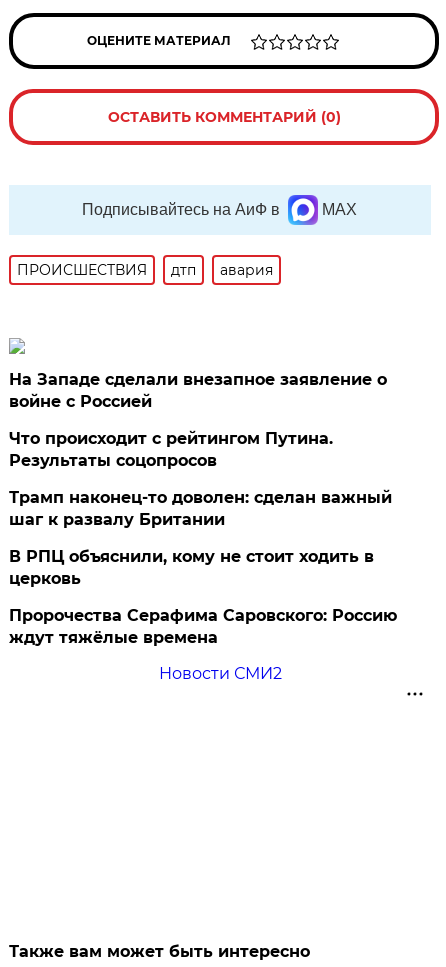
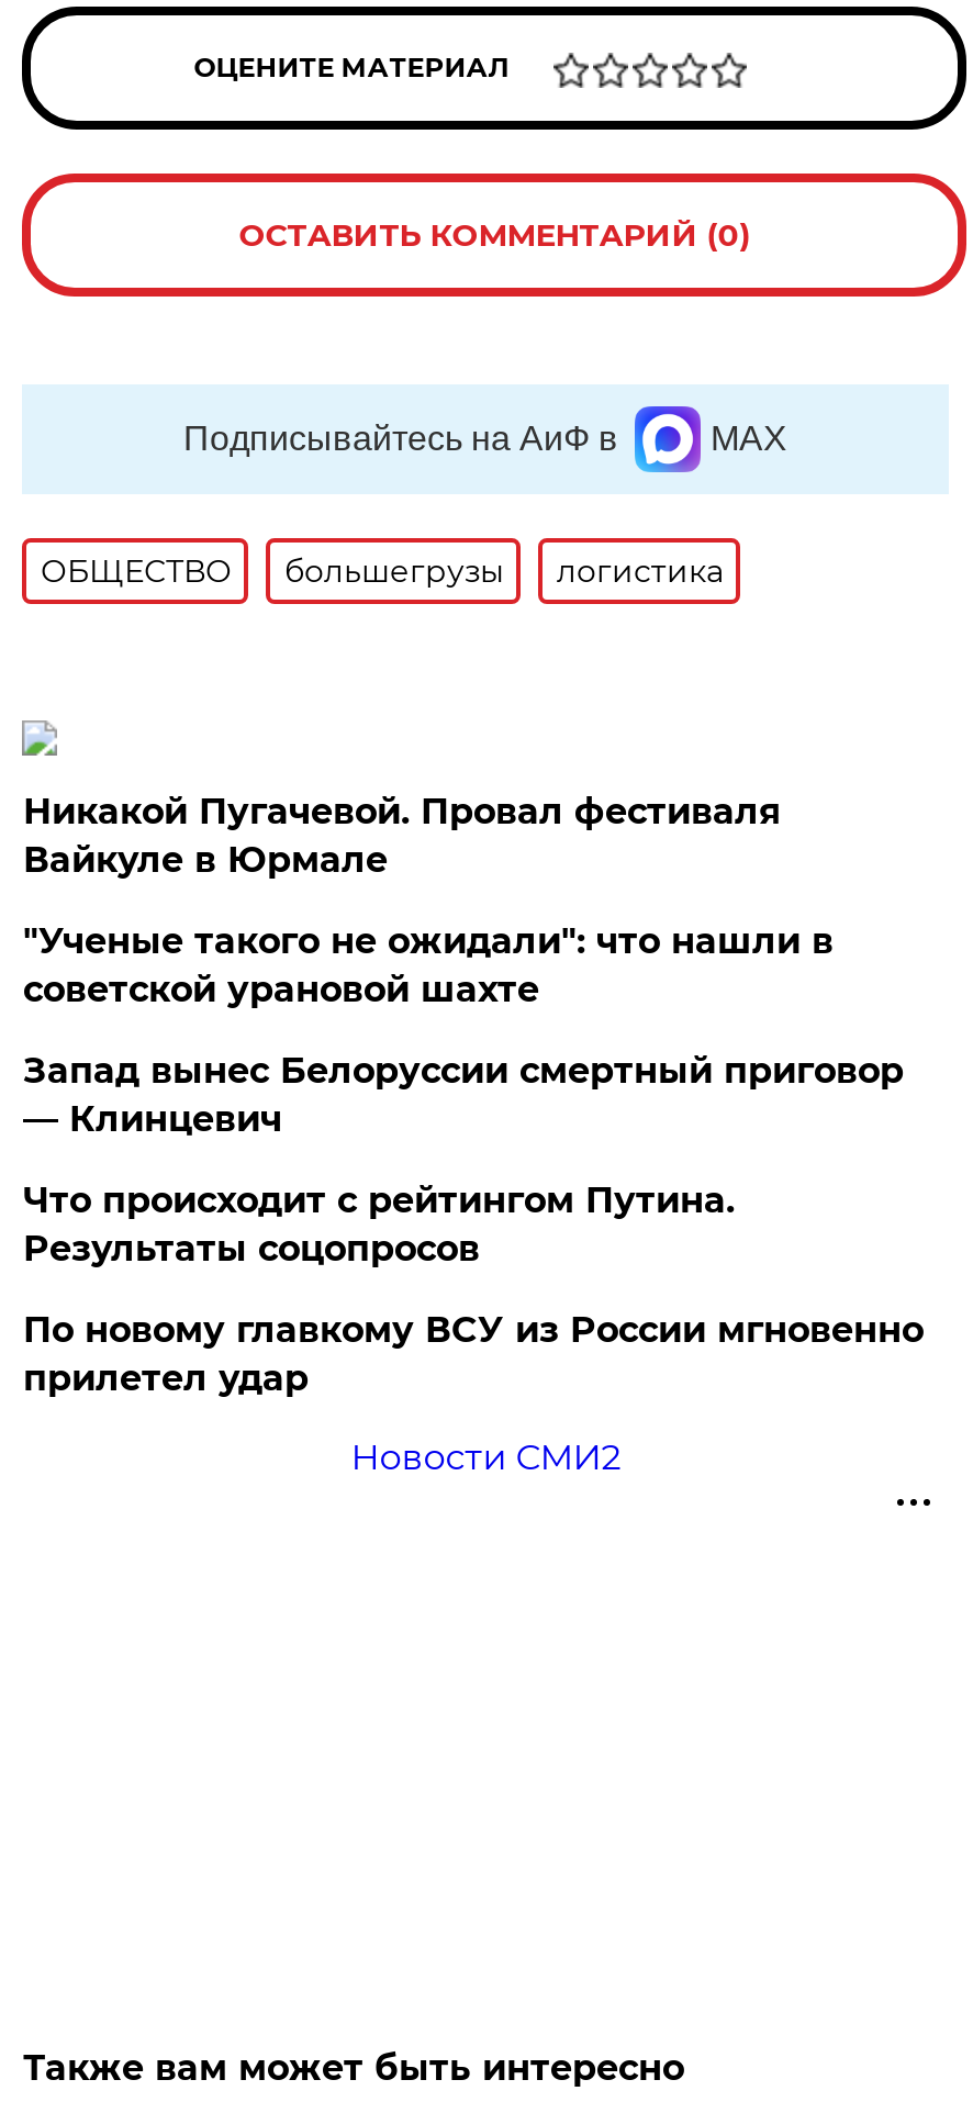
[17,261,273,279] ПРОИСШЕСТВИЯ | дтп | авария -> [40,551,723,591] ОБЩЕСТВО | большегрузы | логистика
[9,370,387,411] На Западе сделали внезапное заявление о | войне с Россией -> [23,791,904,1140] Никакой Пугачевой. Провал фестиваля | Вайкуле в Юрмале | "Ученые такого не ожидали": что нашли в | советской урановой шахте | Запад вынес Белоруссии смертный приговор | — Клинцевич
moved [9,429,333,470] -> [23,1179,734,1270]: Что происходит с рейтингом Путина. | Результаты соцопросов
[9,488,397,647] Трамп наконец-то доволен: сделан важный | шаг к развалу Британии | В РПЦ объяснили, кому не стоит ходить в | церковь | Пророчества Серафима Саровского: Россию | ждут тяжёлые времена -> [23,1309,923,1399] По новому главкому ВСУ из России мгновенно | прилетел удар

